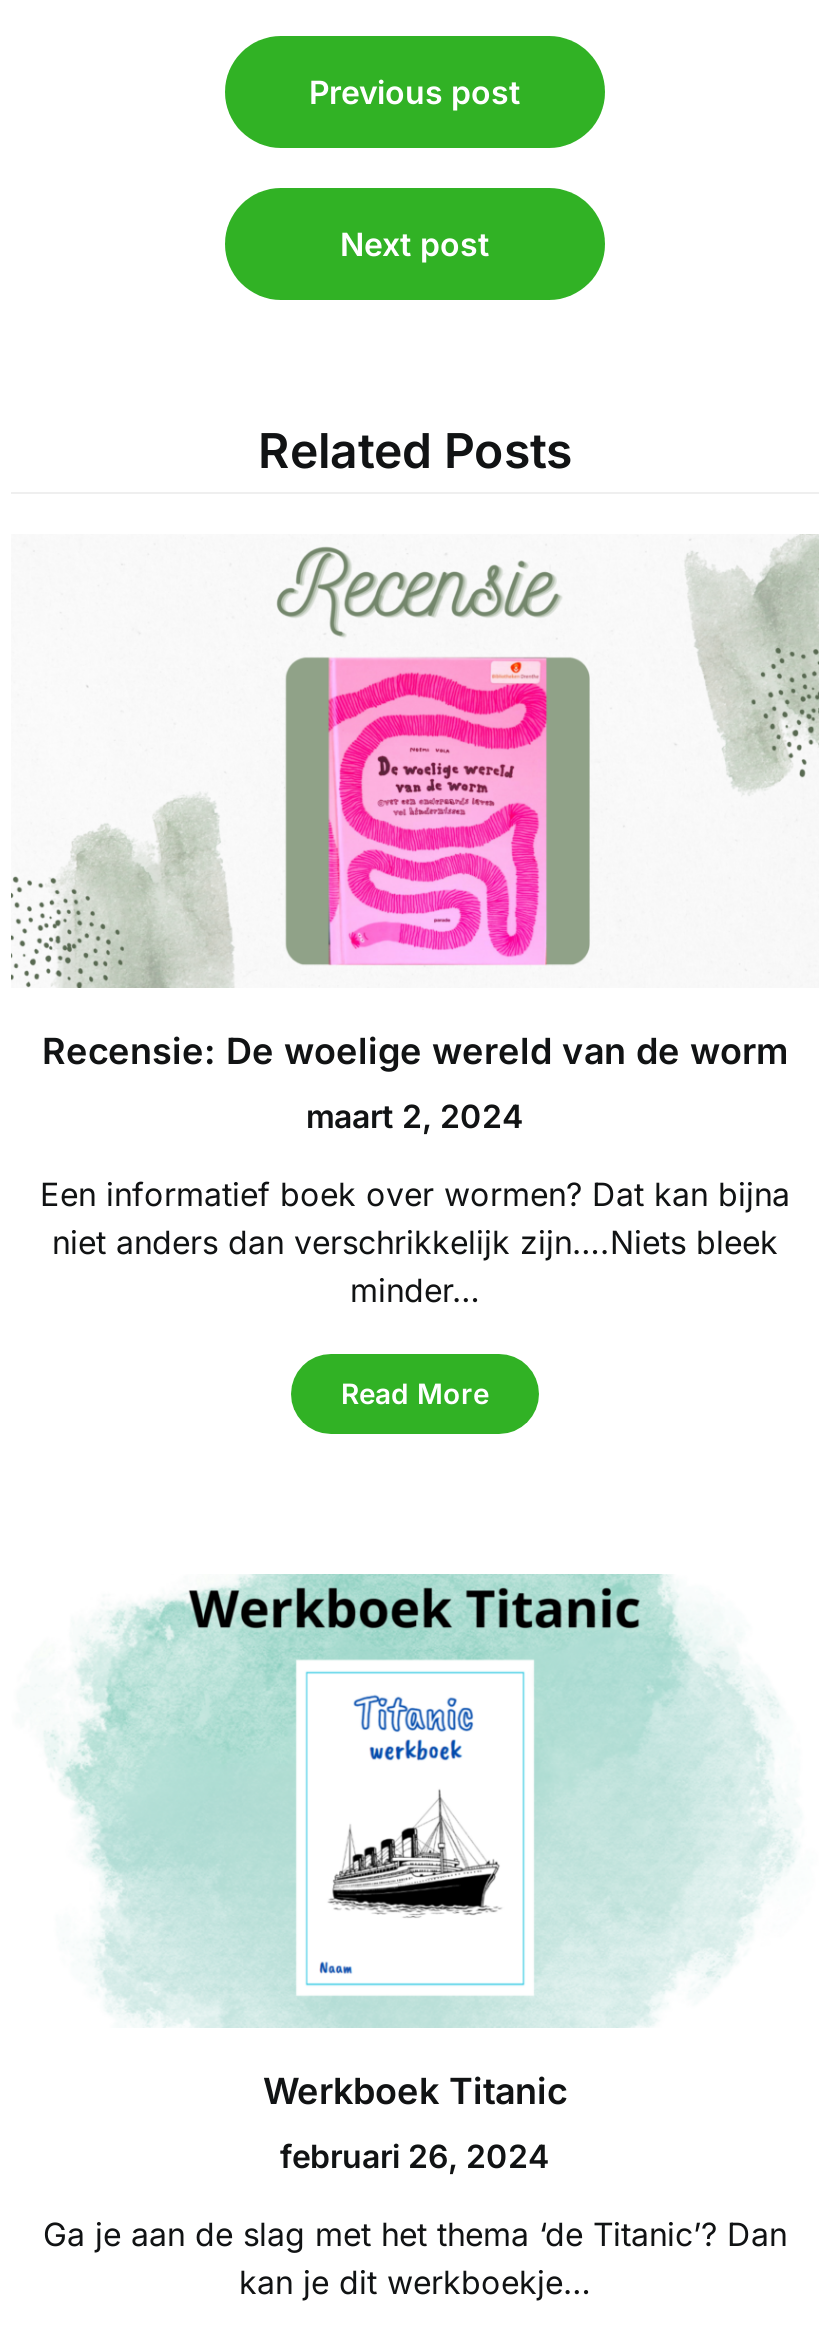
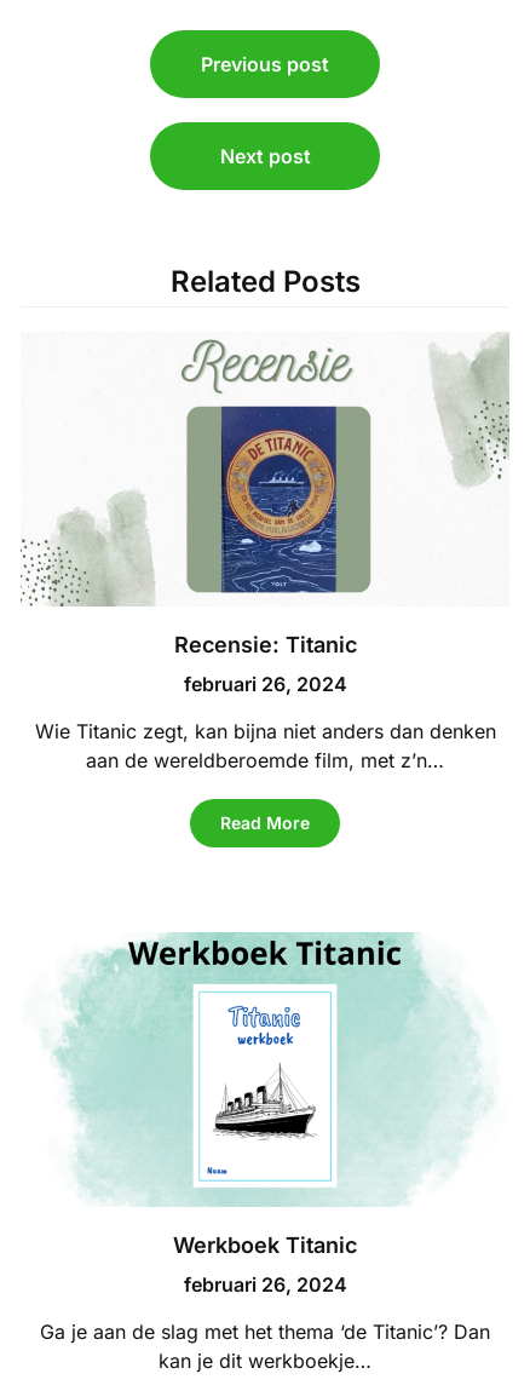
[42,658,788,1072] [image] | Recensie: De woelige wereld van de worm -> [174,406,356,657] [image] | Recensie: Titanic
[306,1096,524,1136] maart 2, 2024 -> [183,672,347,696] februari 26, 2024
[40,1174,790,1310] Een informatief boek over wormen? Dat kan bijna | niet anders dan verschrikkelijk zijn….Niets bleek | minder… -> [34,719,496,772] Wie Titanic zegt, kan bijna niet anders dan denken | aan de wereldberoemde film, met z’n…

